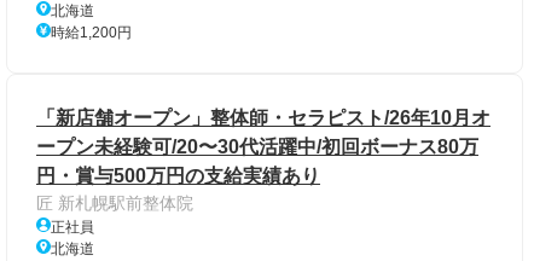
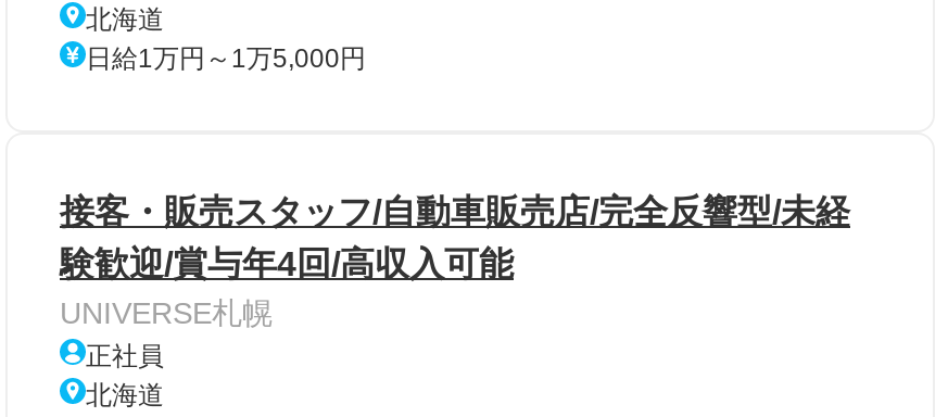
[51,24,132,41] 時給1,200円 -> [86,43,366,73] 日給1万円～1万5,000円
[36,107,491,212] 「新店舗オープン」整体師・セラピスト/26年10月オ | ープン未経験可/20〜30代活躍中/初回ボーナス80万 | 円・賞与500万円の支給実績あり | 匠 新札幌駅前整体院 -> [60,193,850,330] 接客・販売スタッフ/自動車販売店/完全反響型/未経 | 験歓迎/賞与年4回/高収入可能 | UNIVERSE札幌

